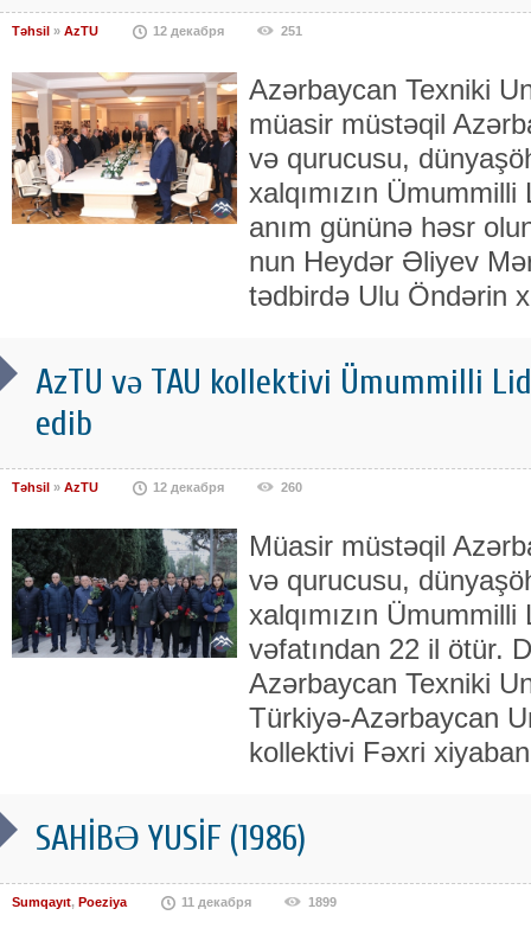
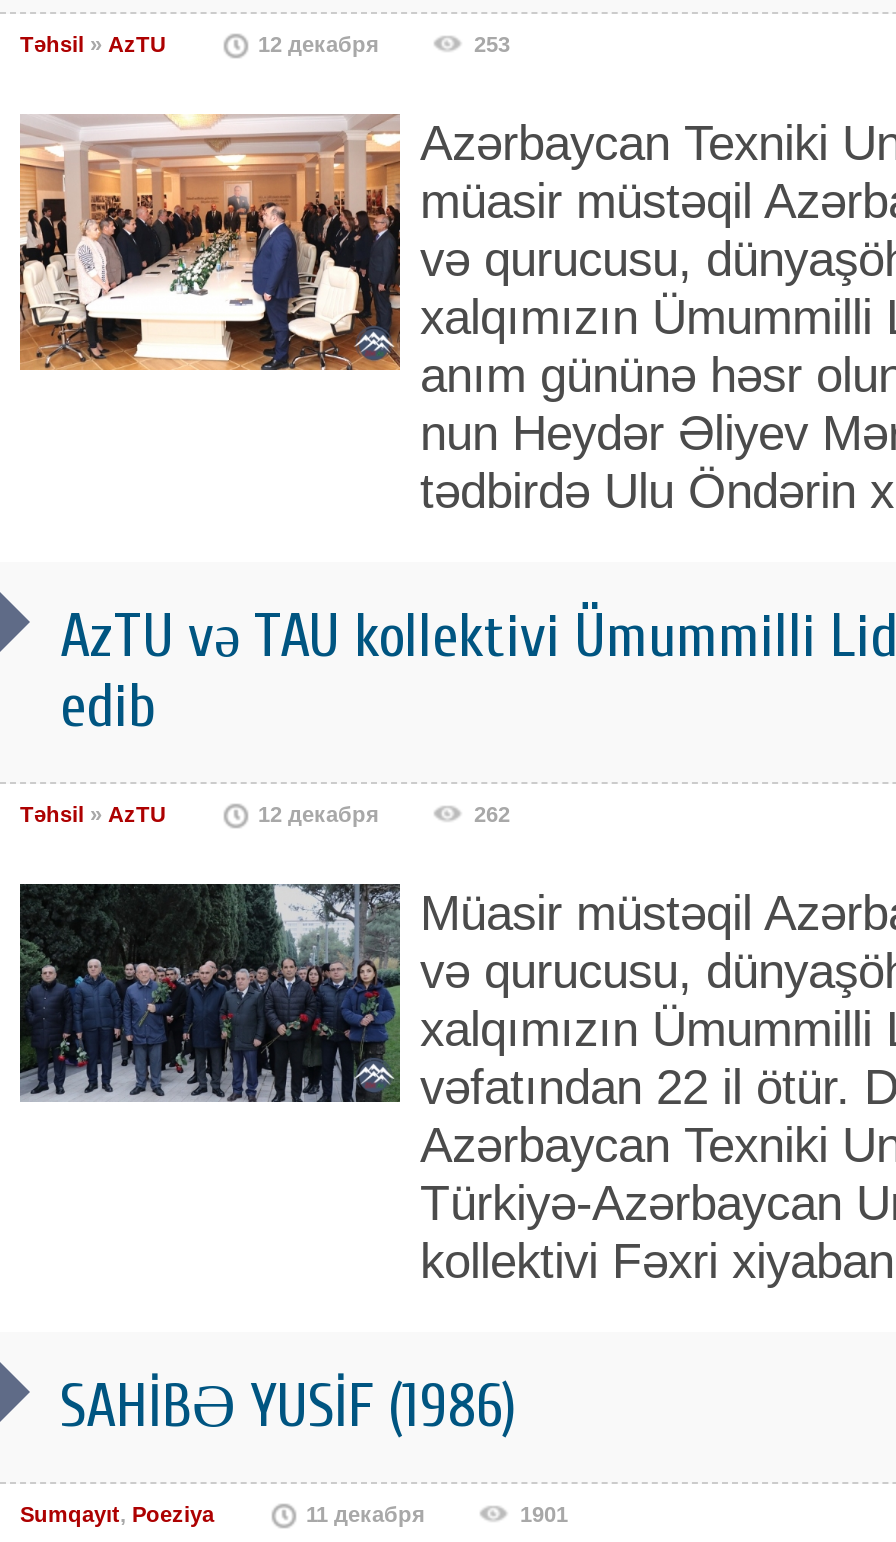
[281,24,302,38] 251 -> [474,33,510,57] 253
[281,480,302,495] 260 -> [474,803,510,827] 262
[308,895,337,909] 1899 -> [520,1503,568,1527] 1901

